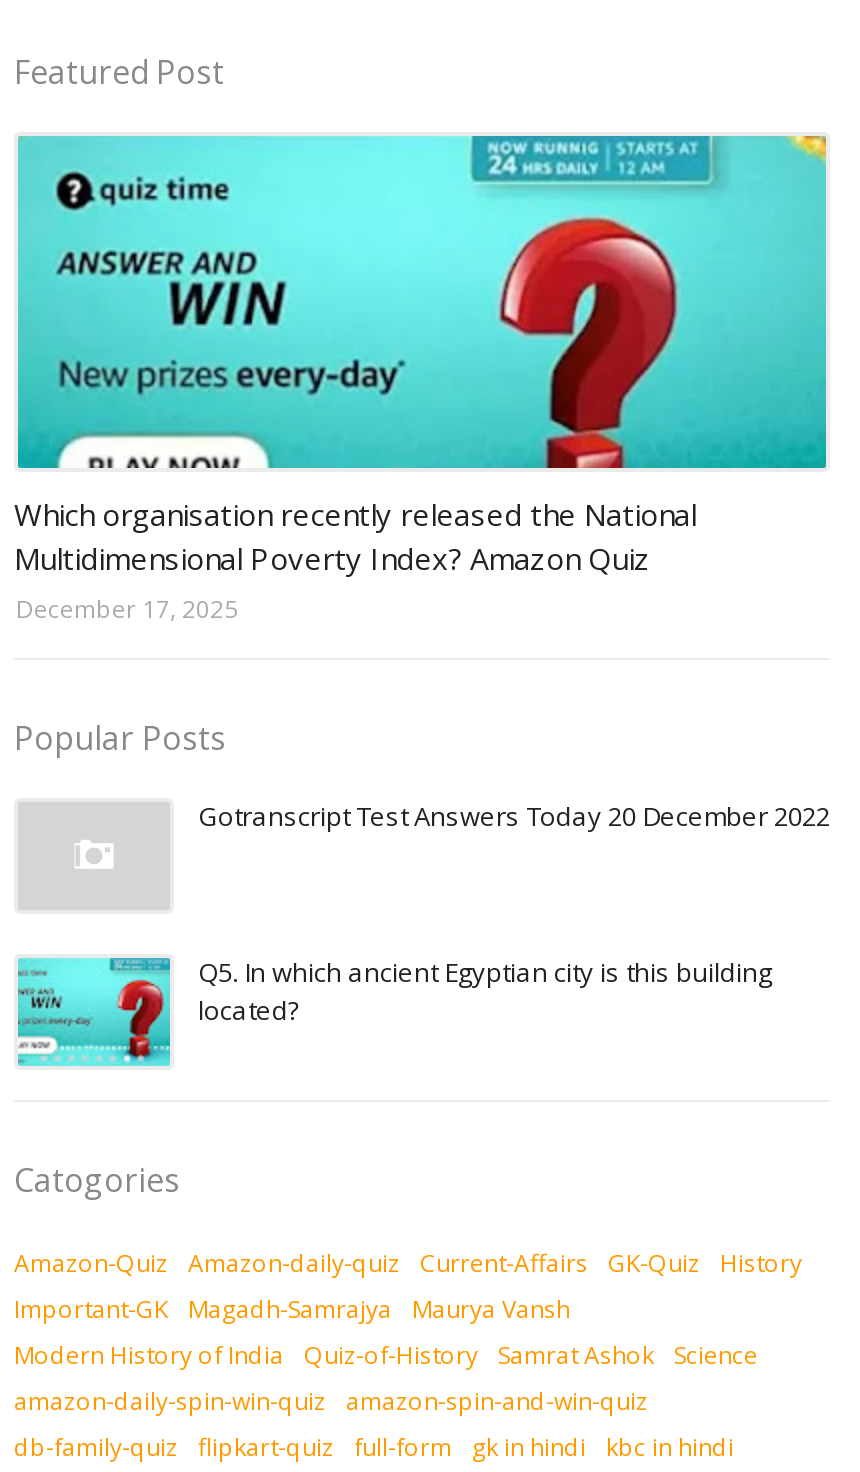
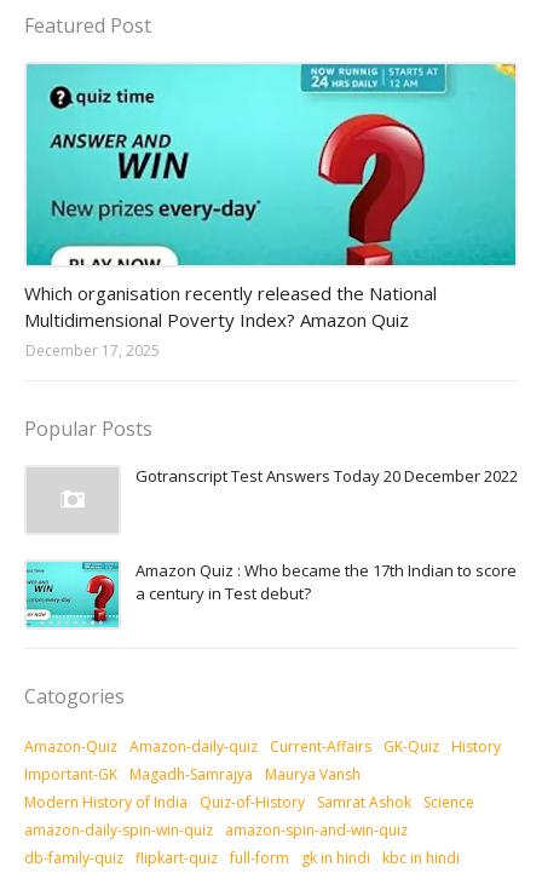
[198,954,772,1028] Q5. In which ancient Egyptian city is this building | located? -> [135,560,517,604] Amazon Quiz : Who became the 17th Indian to score | a century in Test debut?

